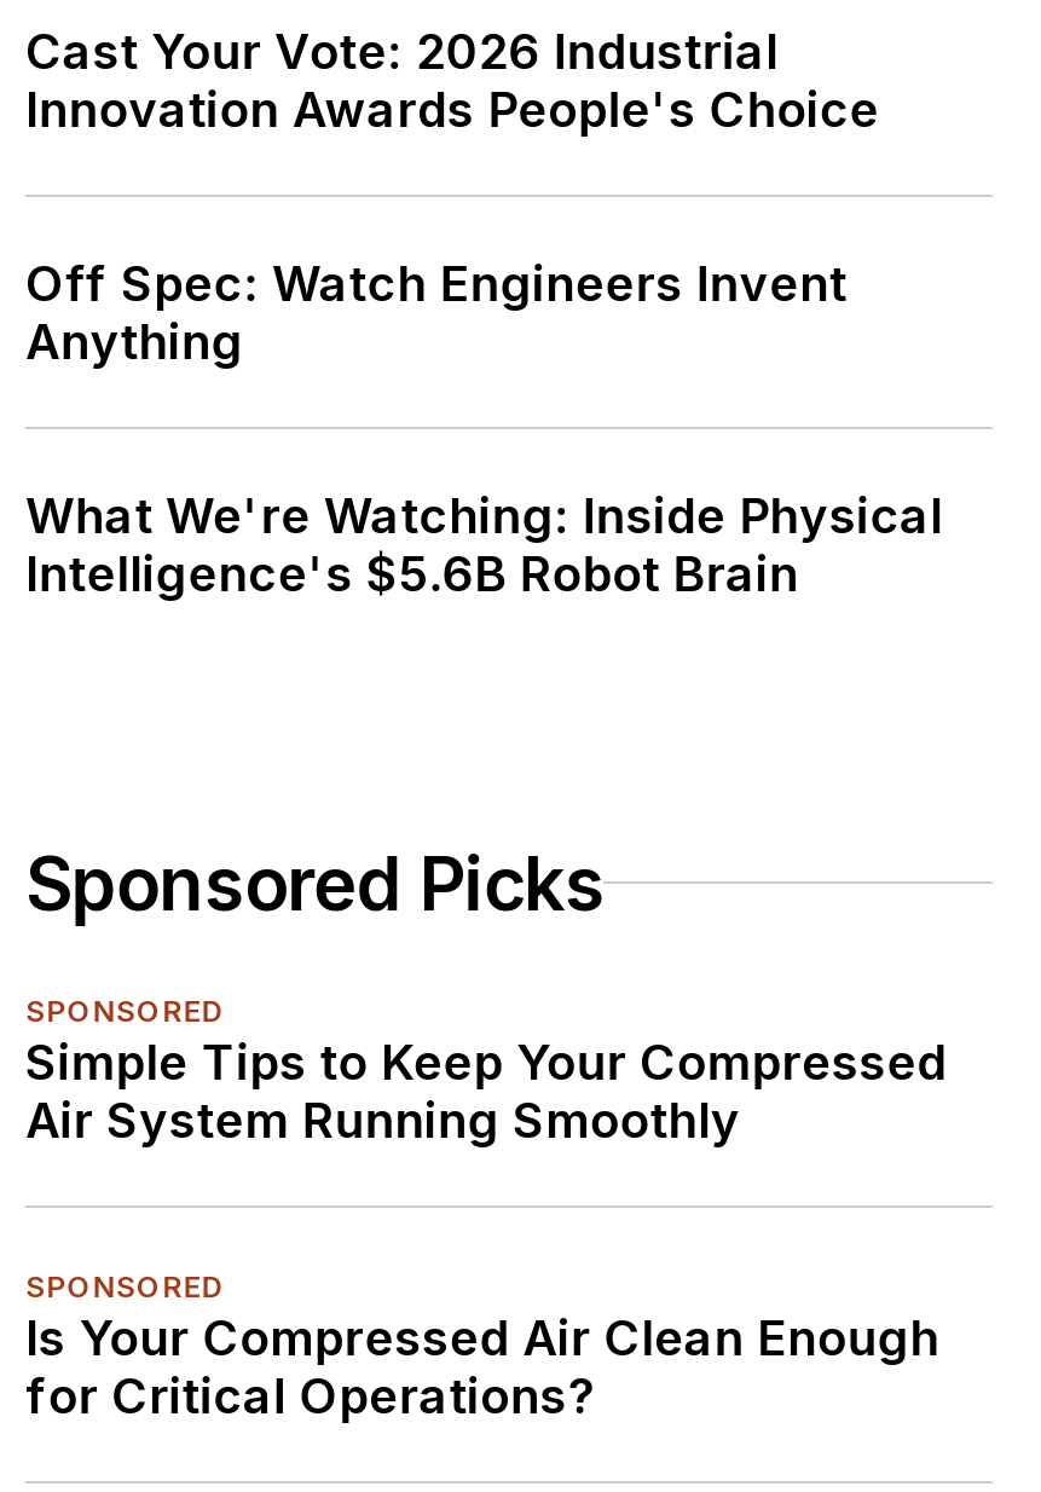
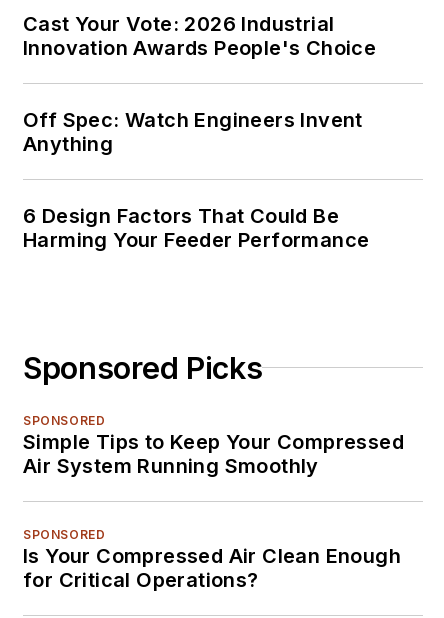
[25,487,943,603] What We're Watching: Inside Physical | Intelligence's $5.6B Robot Brain -> [23,204,369,252] 6 Design Factors That Could Be | Harming Your Feeder Performance

